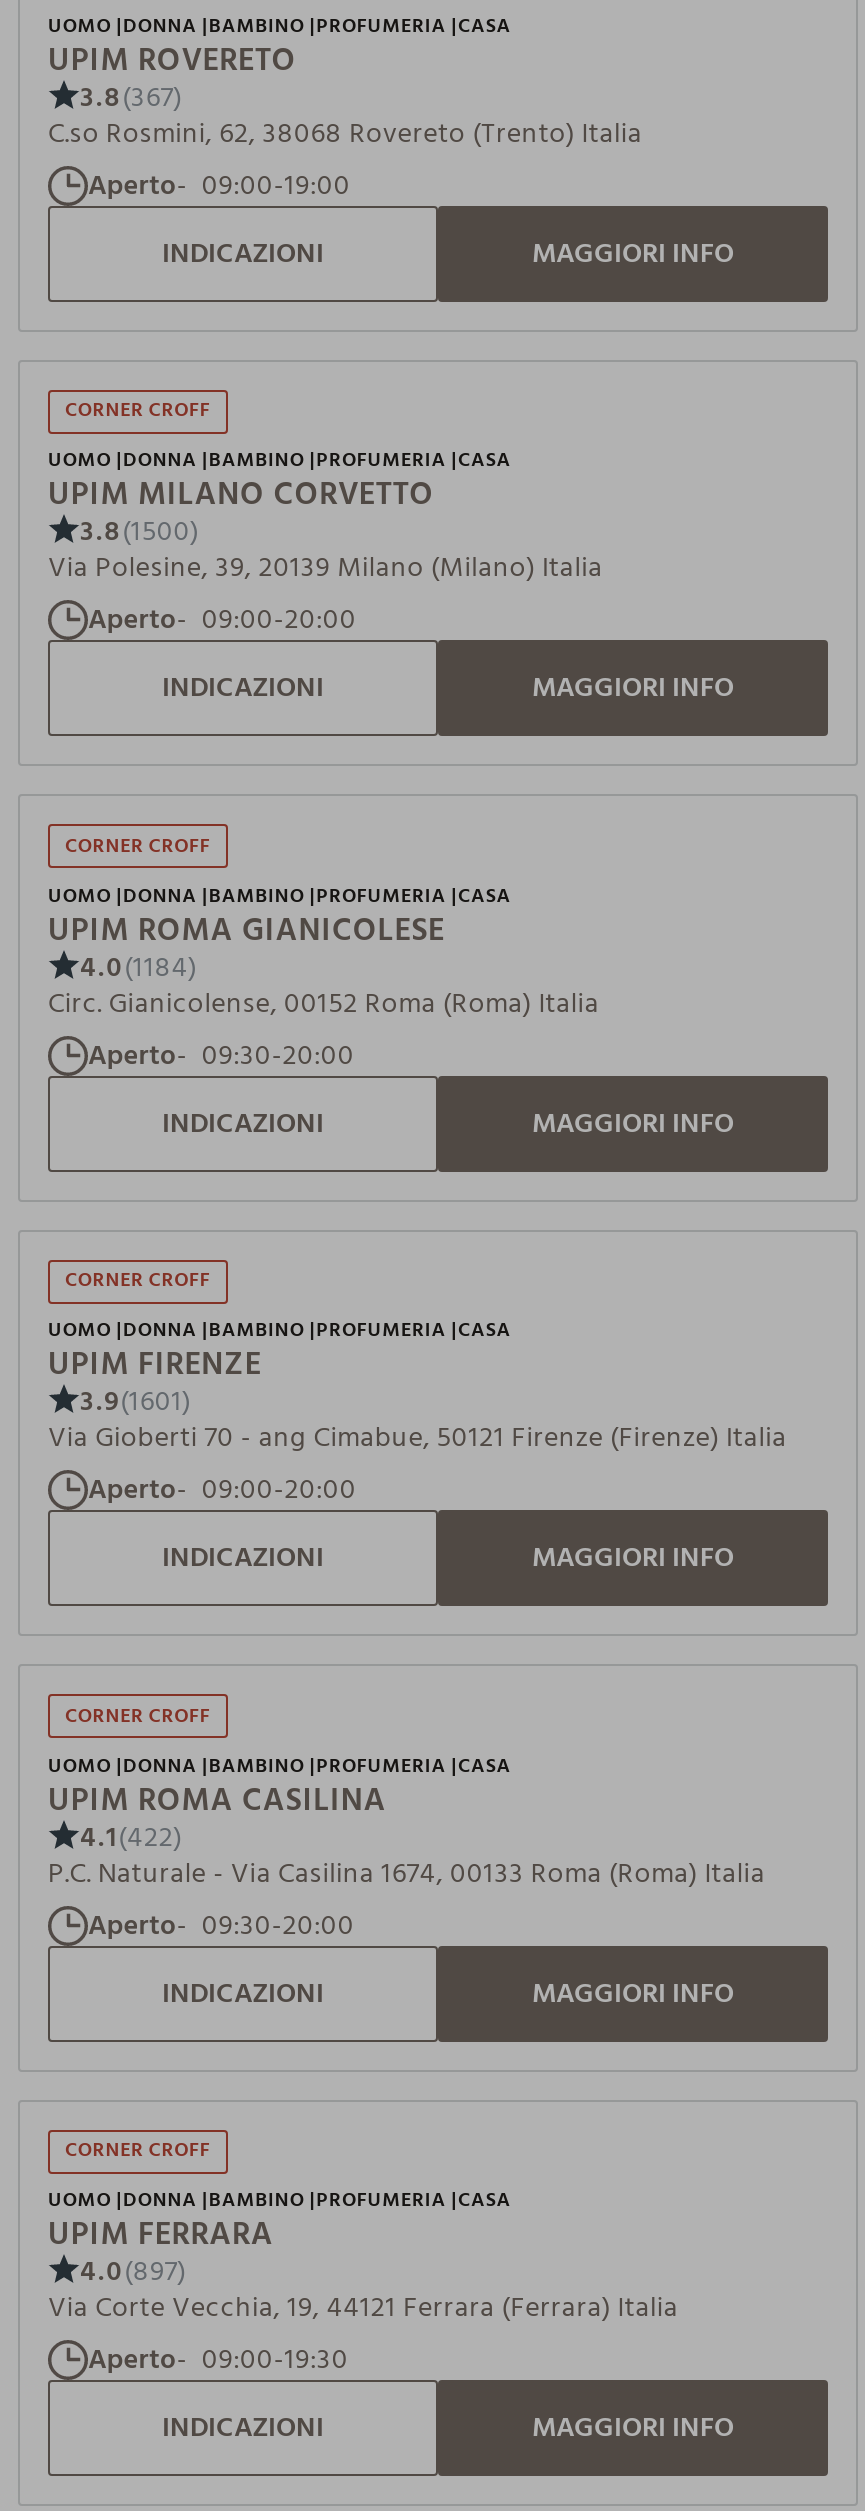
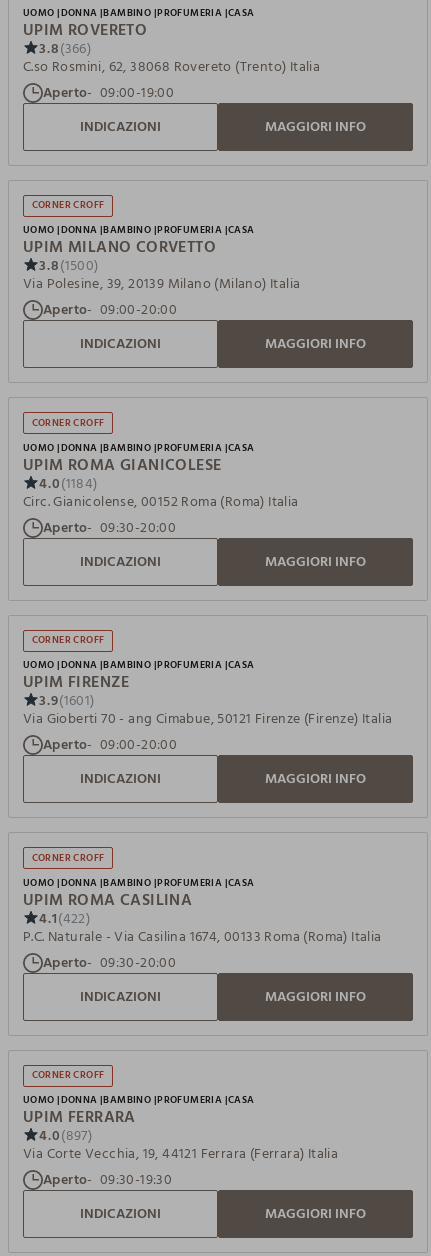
[80,73,182,119] 3.8(367) -> [39,36,91,59] 3.8(366)
[88,2336,348,2382] Aperto 09:00-19:30 -> [43,1168,172,1191] Aperto 09:30-19:30

